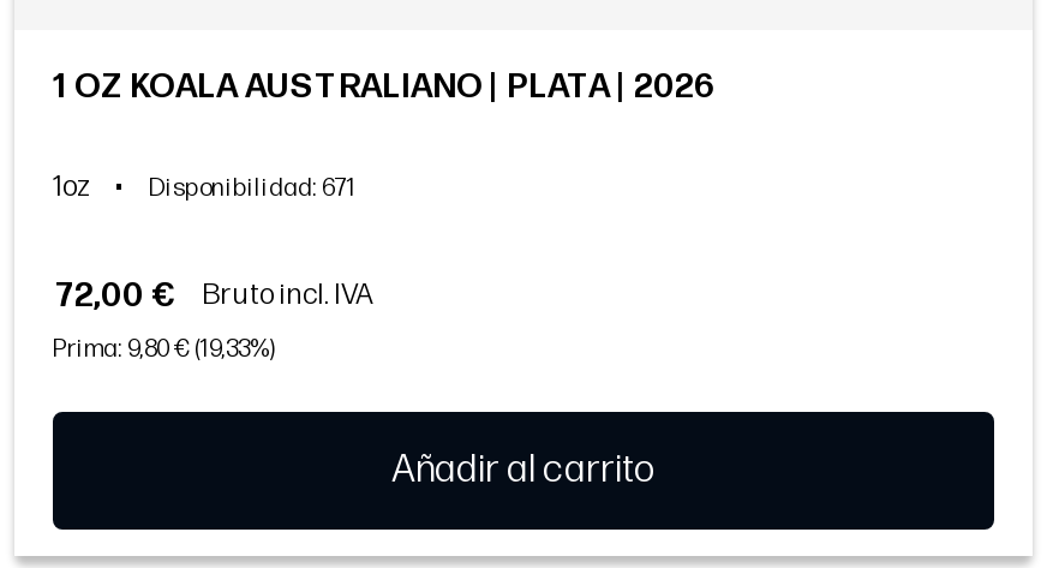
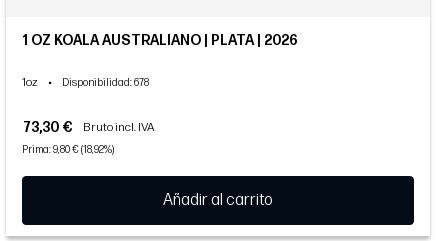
[149,175,355,204] Disponibilidad: 671 -> [62,77,149,89] Disponibilidad: 678
[55,276,375,317] 72,00 € Bruto incl. IVA -> [23,119,155,136] 73,30 € Bruto incl. IVA
[53,336,274,365] Prima: 9,80 € (19,33%) -> [22,144,114,156] Prima: 9,80 € (18,92%)

